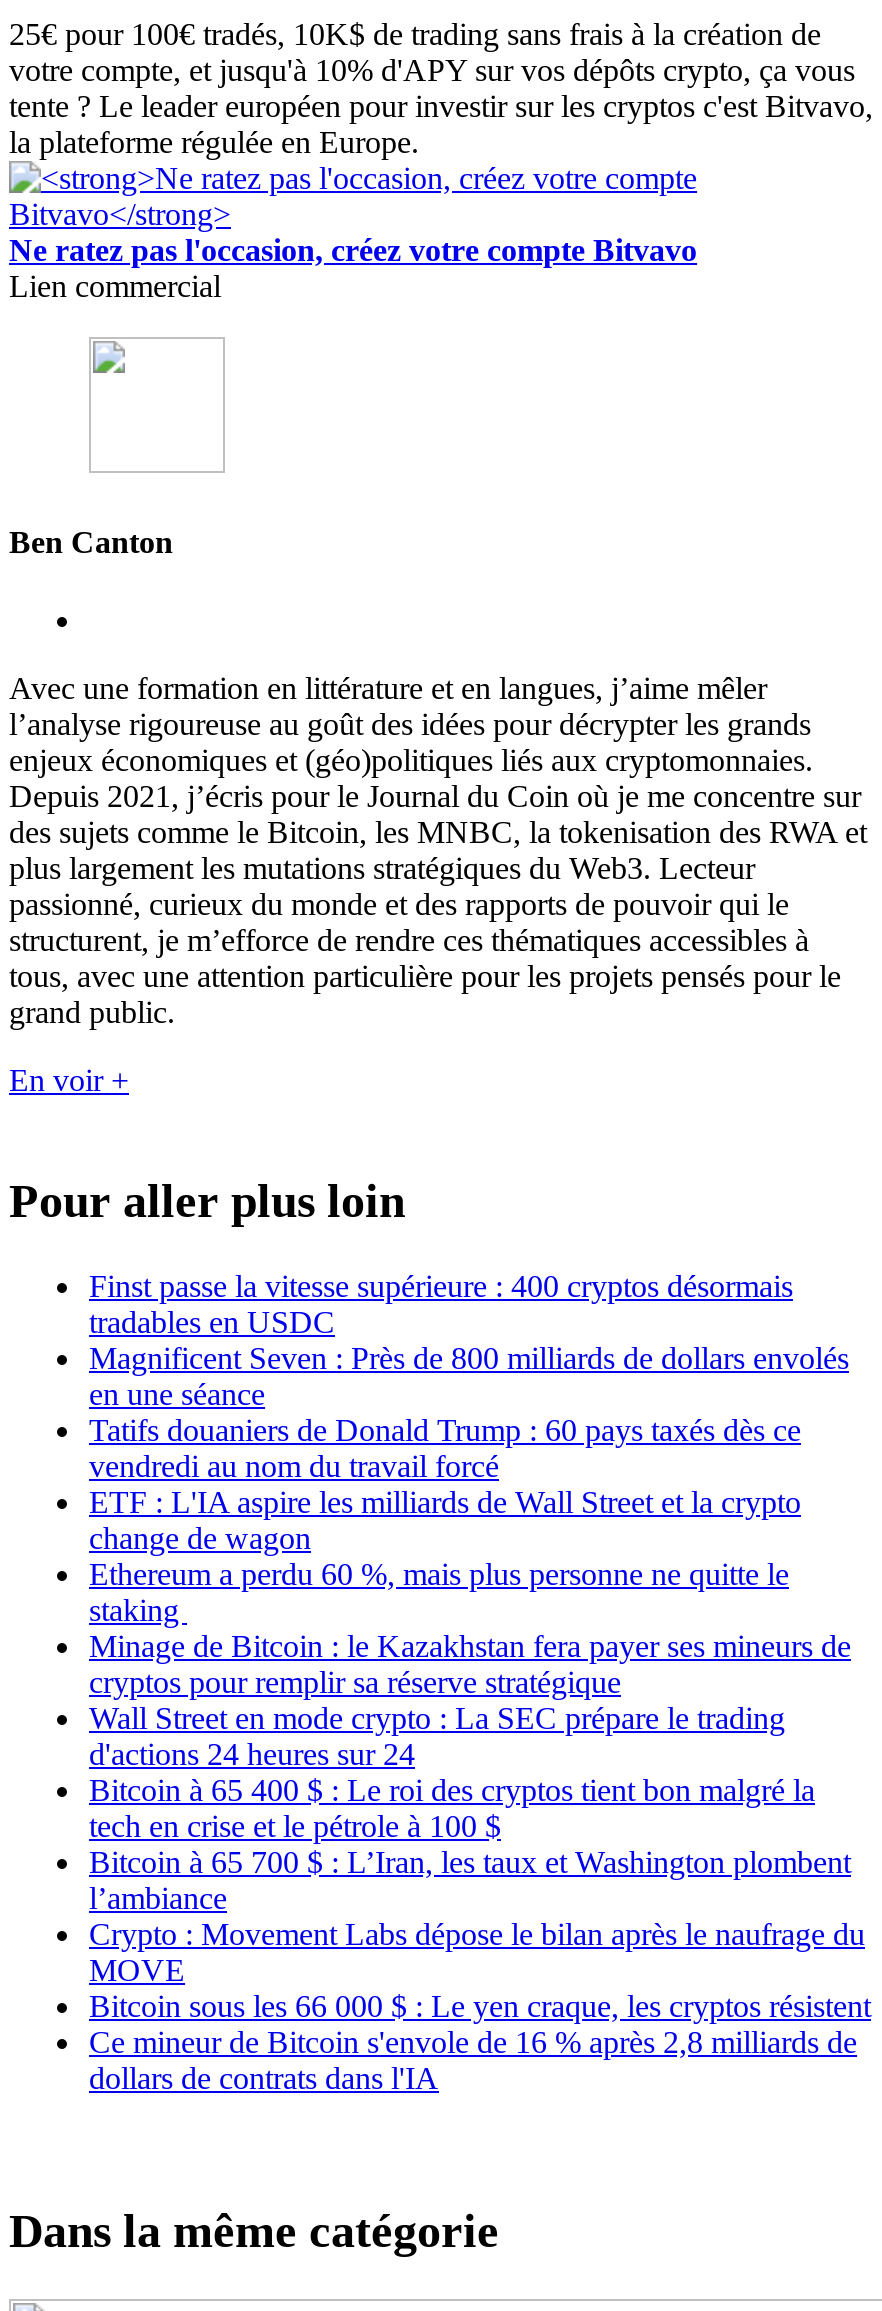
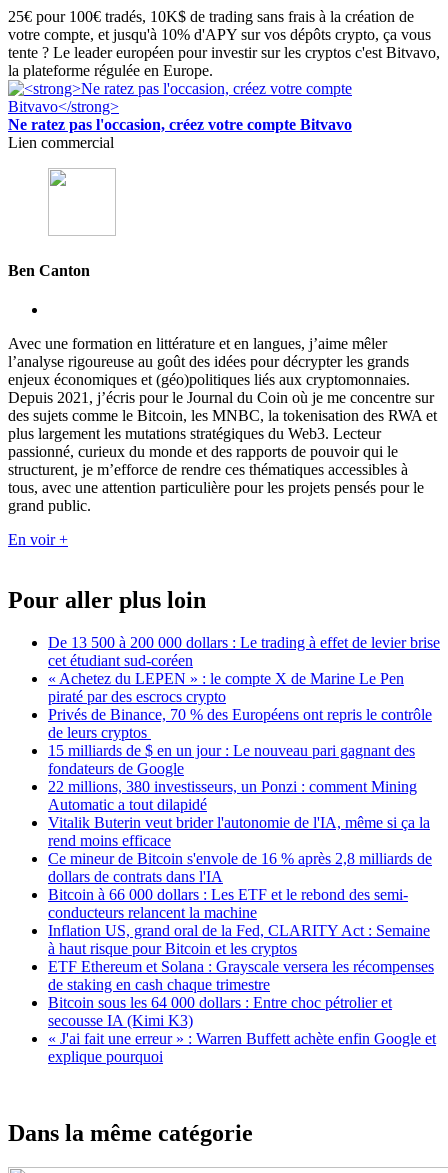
[89,1269,871,2023] Finst passe la vitesse supérieure : 400 cryptos désormais | tradables en USDC | Magnificent Seven : Près de 800 milliards de dollars envolés | en une séance | Tatifs douaniers de Donald Trump : 60 pays taxés dès ce | vendredi au nom du travail forcé | ETF : L'IA aspire les milliards de Wall Street et la crypto | change de wagon | Ethereum a perdu 60 %, mais plus personne ne quitte le | staking | Minage de Bitcoin : le Kazakhstan fera payer ses mineurs de | cryptos pour remplir sa réserve stratégique | Wall Street en mode crypto : La SEC prépare le trading | d'actions 24 heures sur 24 | Bitcoin à 65 400 $ : Le roi des cryptos tient bon malgré la | tech en crise et le pétrole à 100 $ | Bitcoin à 65 700 $ : L’Iran, les taux et Washington plombent | l’ambiance | Crypto : Movement Labs dépose le bilan après le naufrage du | MOVE | Bitcoin sous les 66 000 $ : Le yen craque, les cryptos résistent -> [48,634,440,849] De 13 500 à 200 000 dollars : Le trading à effet de levier brise | cet étudiant sud-coréen | « Achetez du LEPEN » : le compte X de Marine Le Pen | piraté par des escrocs crypto | Privés de Binance, 70 % des Européens ont repris le contrôle | de leurs cryptos | 15 milliards de $ en un jour : Le nouveau pari gagnant des | fondateurs de Google | 22 millions, 380 investisseurs, un Ponzi : comment Mining | Automatic a tout dilapidé | Vitalik Buterin veut brider l'autonomie de l'IA, même si ça la | rend moins efficace
moved [89,2025,857,2095] -> [48,850,432,885]: Ce mineur de Bitcoin s'envole de 16 % après 2,8 milliards de | dollars de contrats dans l'IA
none -> [48,886,436,1065] Bitcoin à 66 000 dollars : Les ETF et le rebond des semi- | conducteurs relancent la machine | Inflation US, grand oral de la Fed, CLARITY Act : Semaine | à haut risque pour Bitcoin et les cryptos | ETF Ethereum et Solana : Grayscale versera les récompenses | de staking en cash chaque trimestre | Bitcoin sous les 64 000 dollars : Entre choc pétrolier et | secousse IA (Kimi K3) | « J'ai fait une erreur » : Warren Buffett achète enfin Google et | explique pourquoi

